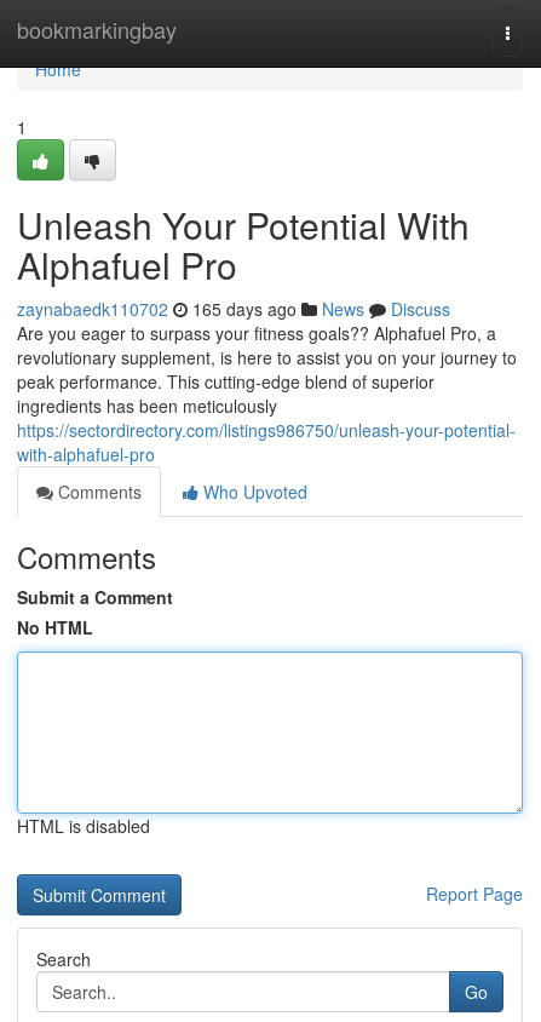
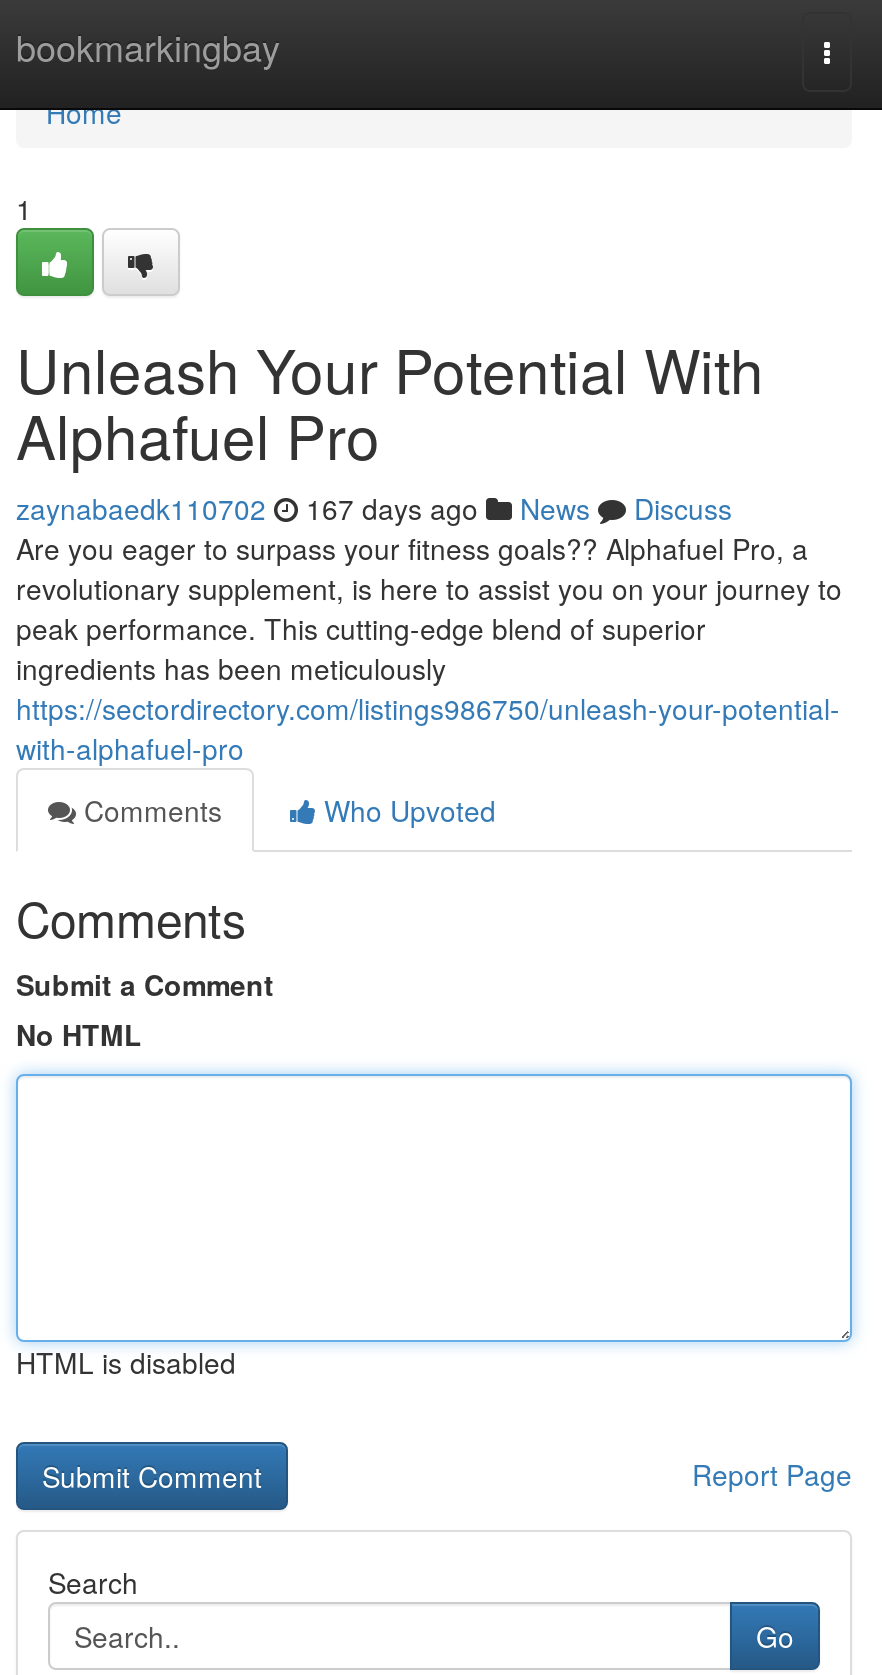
[17,297,450,321] zaynabaedk110702 165 days ago News Discuss -> [16,488,732,528] zaynabaedk110702 167 days ago News Discuss

